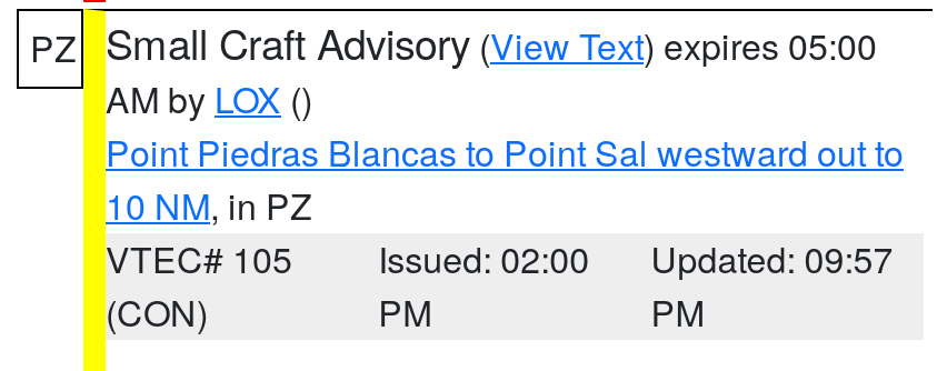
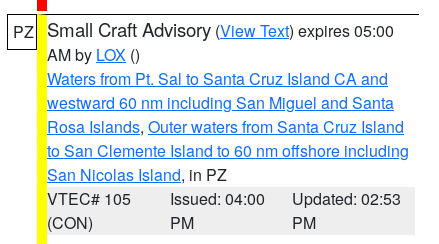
[106,127,904,231] Point Piedras Blancas to Point Sal westward out to | 10 NM, in PZ -> [47,67,409,186] Waters from Pt. Sal to Santa Cruz Island CA and | westward 60 nm including San Miguel and Santa | Rosa Islands, Outer waters from Santa Cruz Island | to San Clemente Island to 60 nm offshore including | San Nicolas Island, in PZ
[378,233,589,284] Issued: 02:00 -> [170,187,265,210] Issued: 04:00
[651,233,893,284] Updated: 09:57 -> [292,187,401,210] Updated: 02:53

